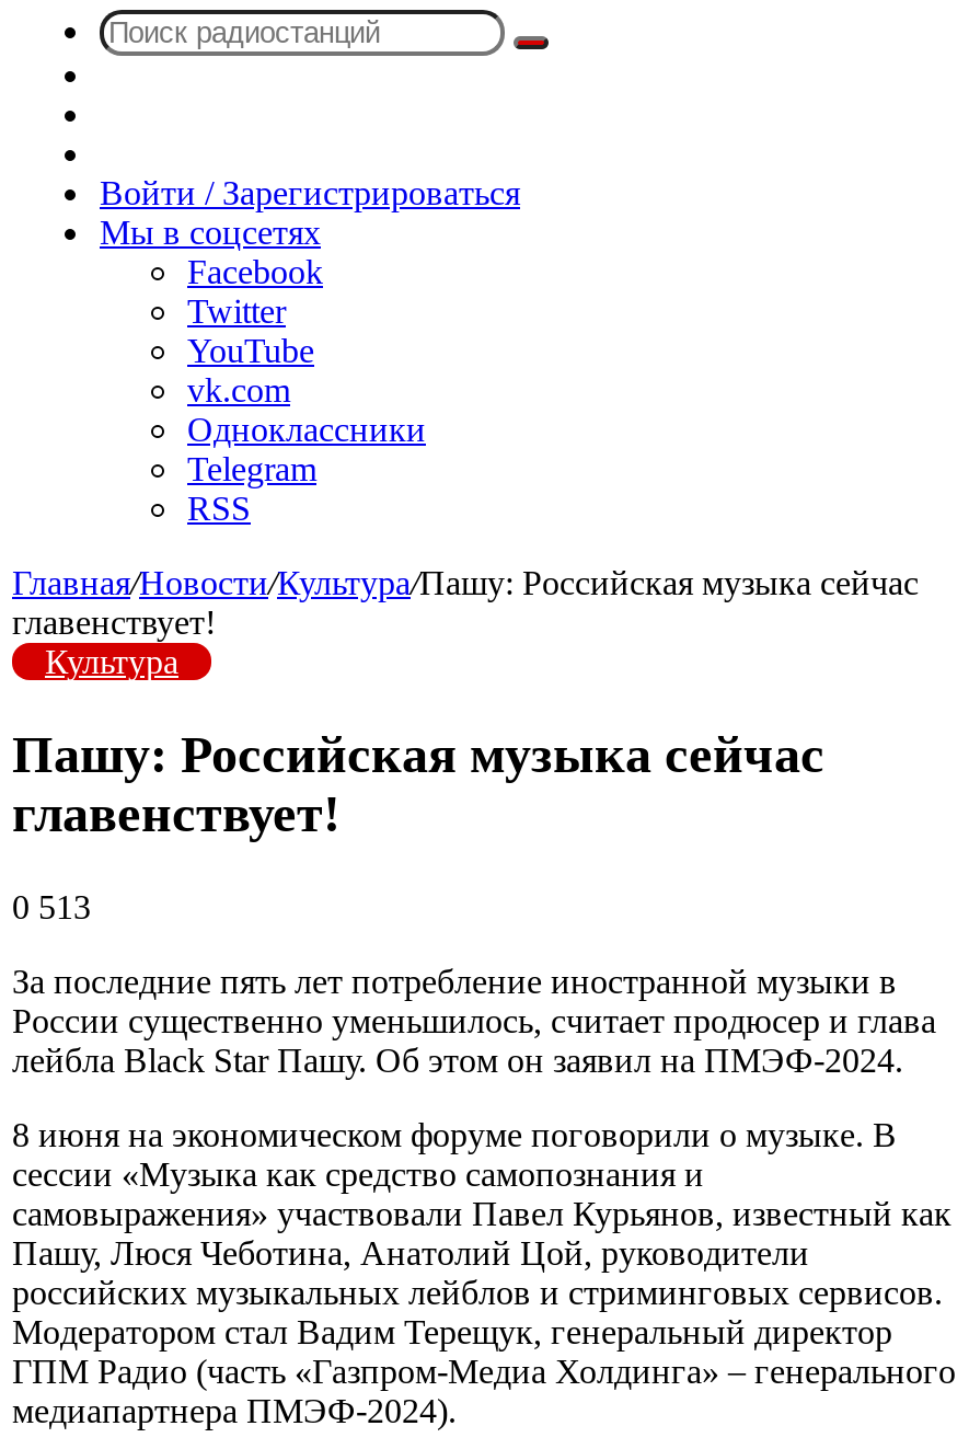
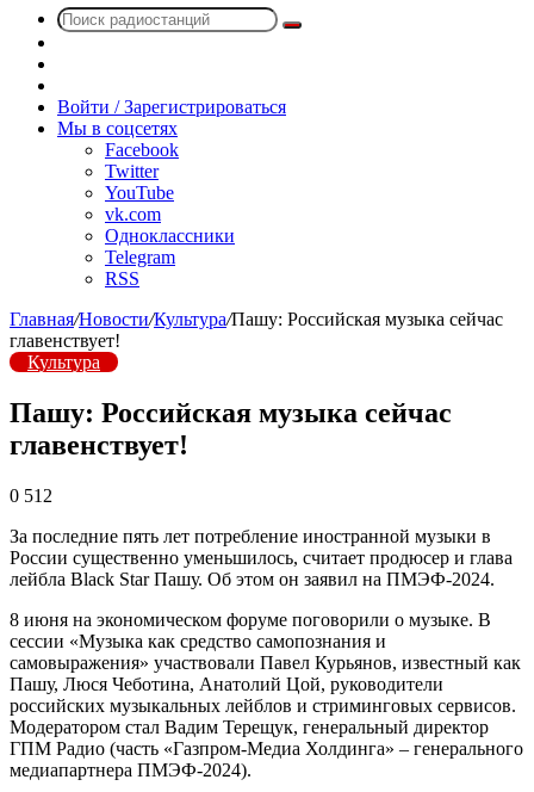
[12,888,91,925] 0 513 -> [10,485,52,505] 0 512

